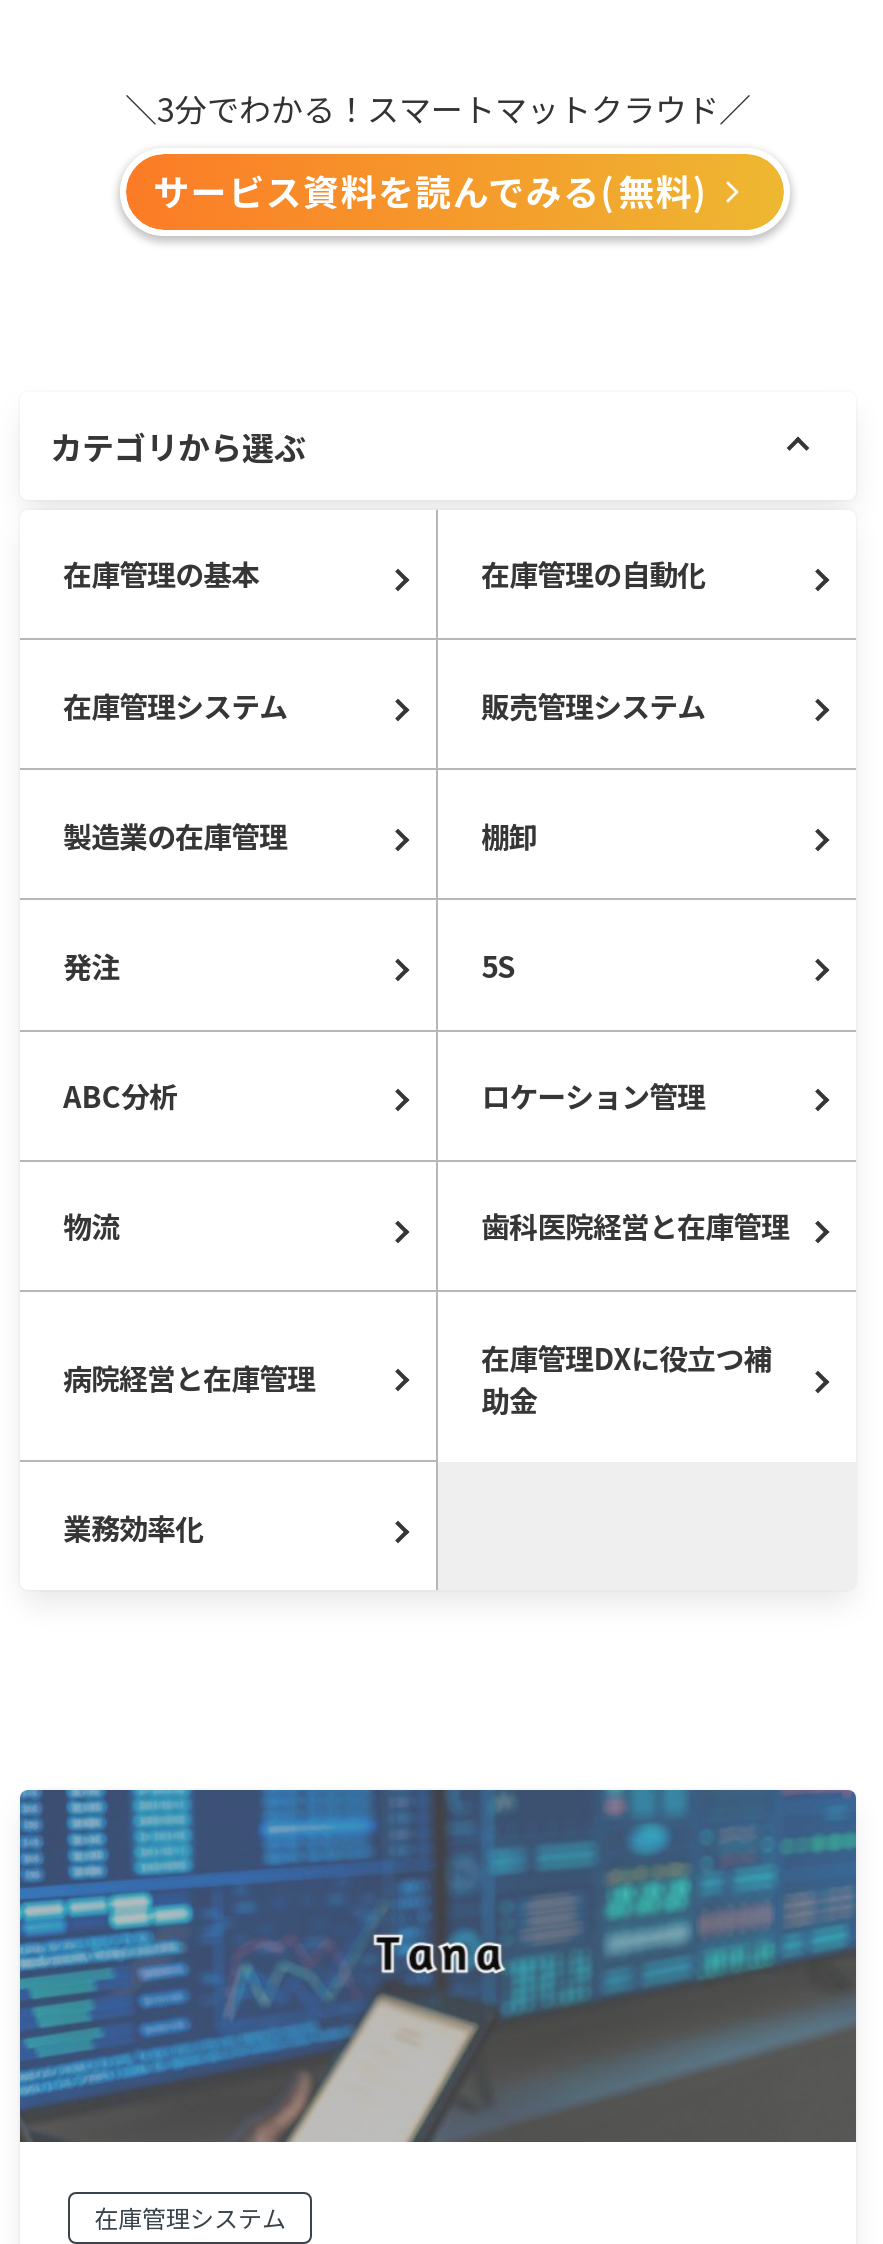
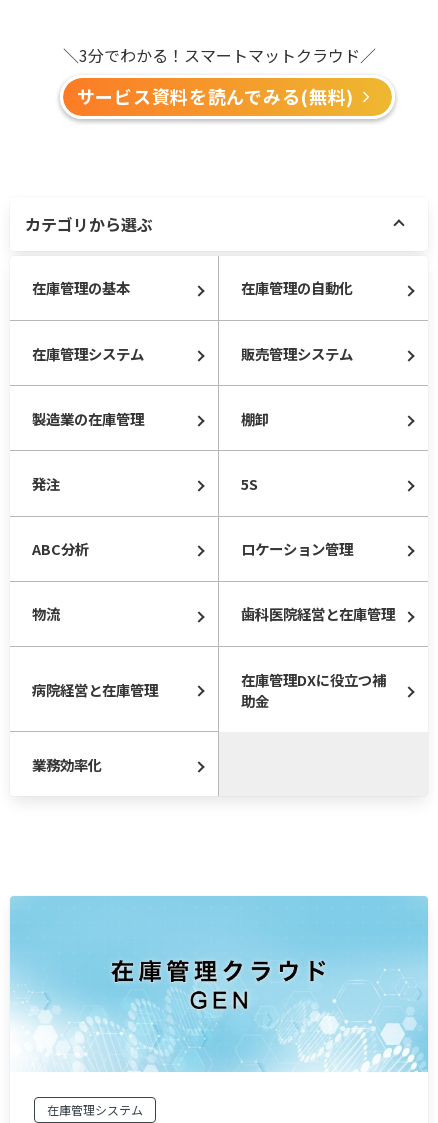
[18,1788,858,2144] [image] -> [9,895,429,1072] [image]

